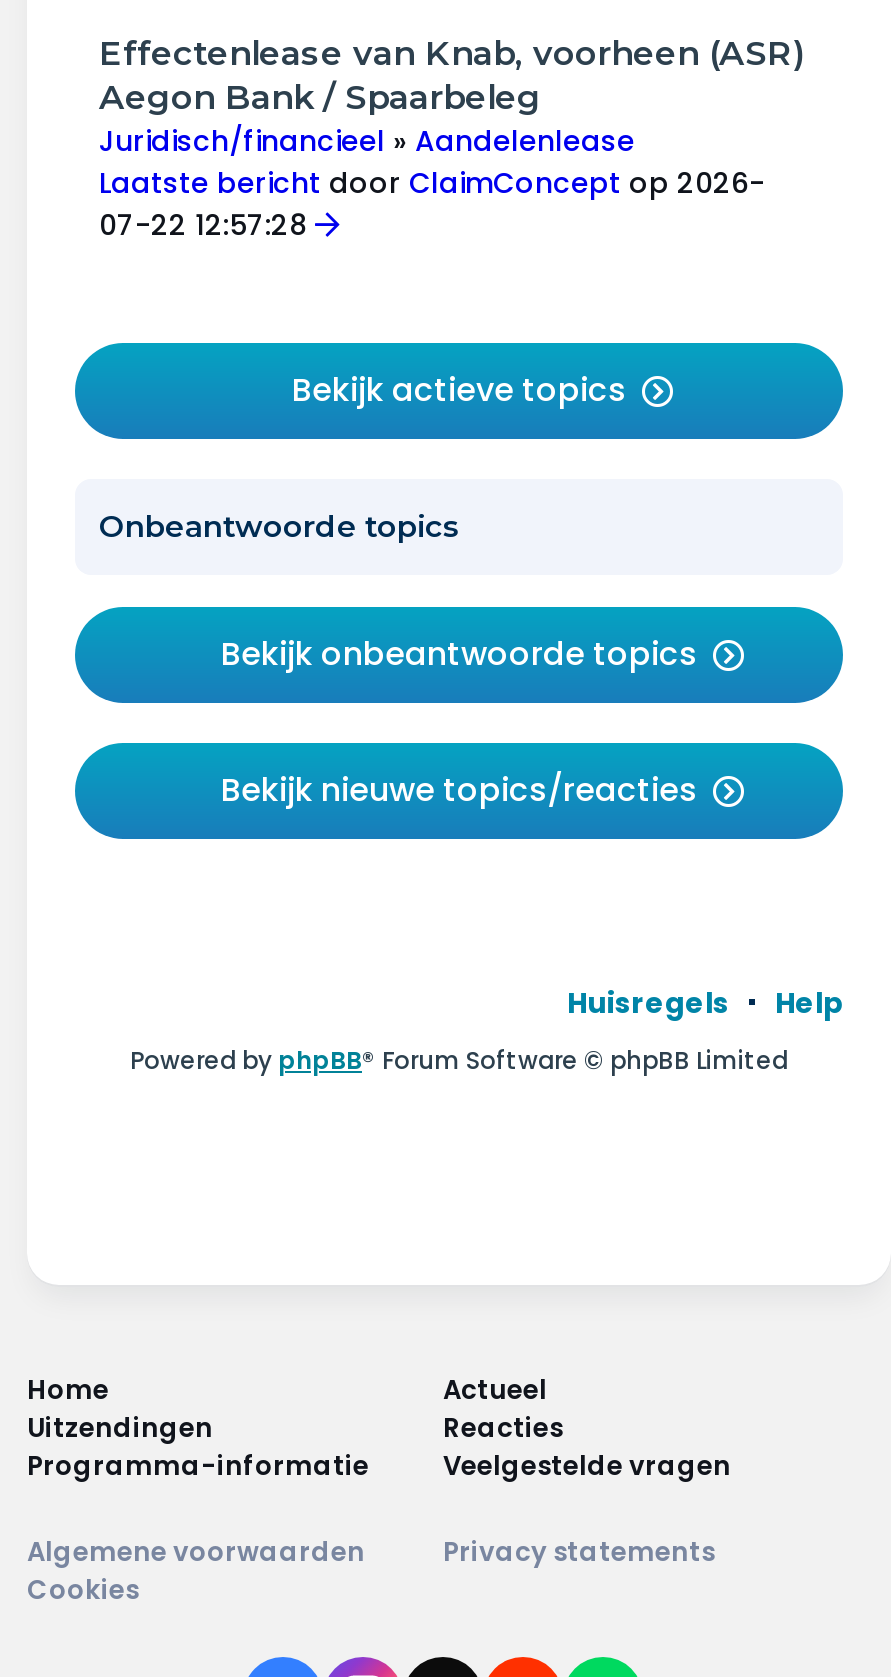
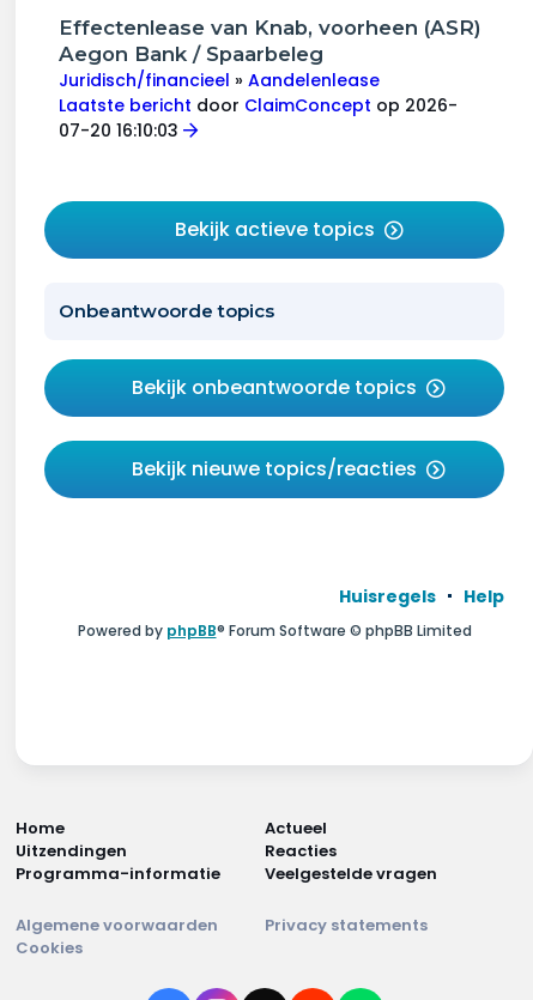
[99,205,315,245] 07-22 12:57:28 -> [59,119,183,143] 07-20 16:10:03

